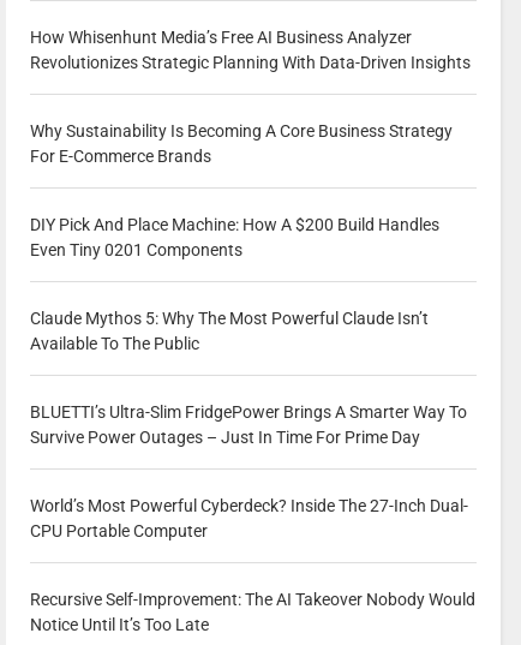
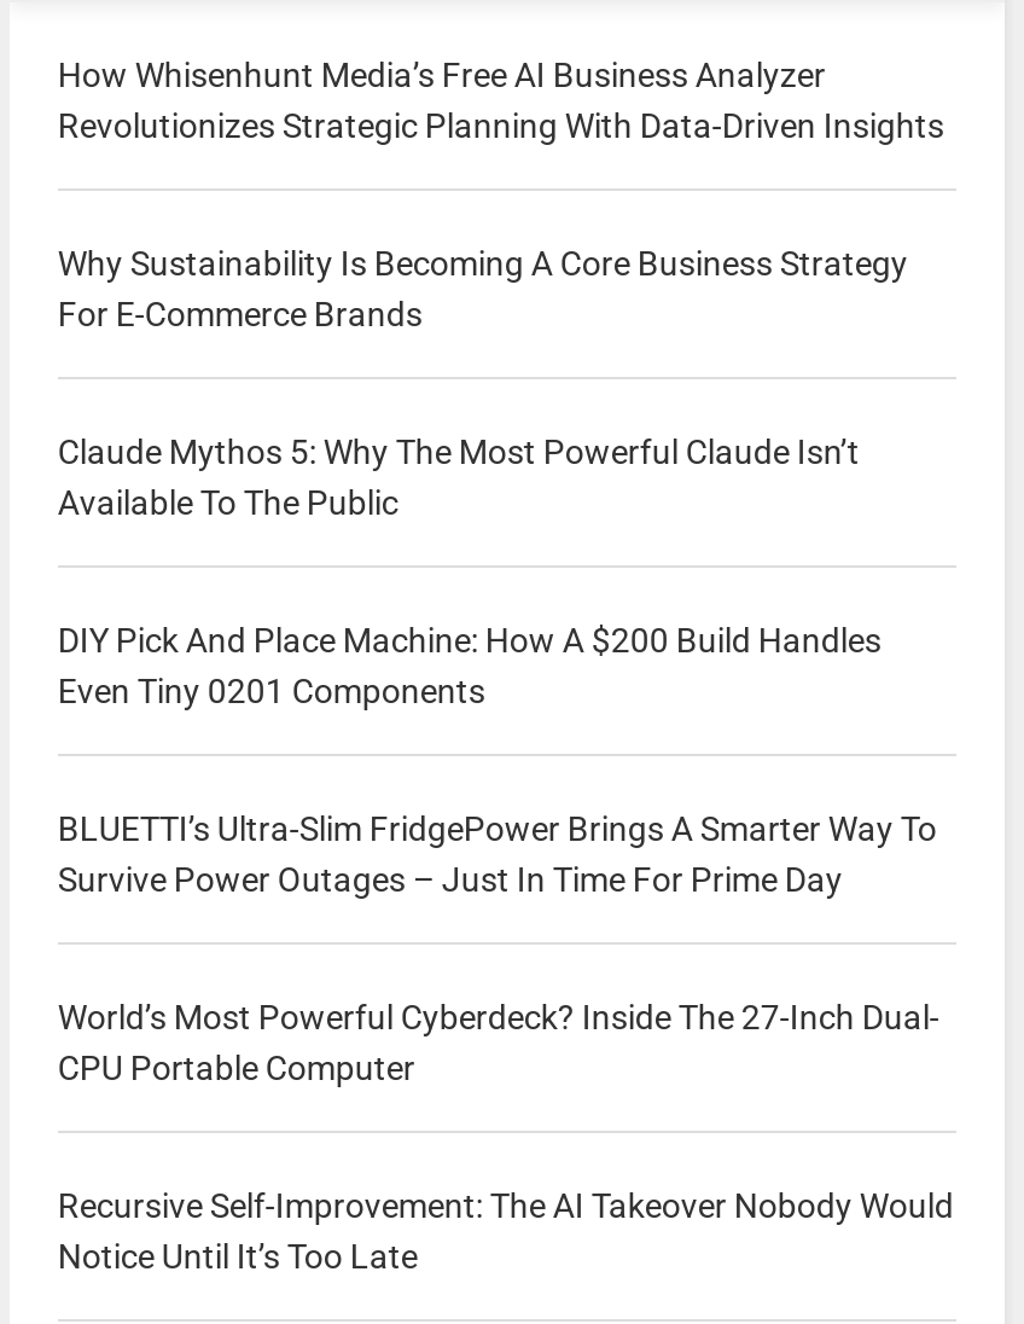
moved [30,215,439,260] -> [58,622,881,711]: DIY Pick And Place Machine: How A $200 Build Handles | Even Tiny 0201 Components
moved [30,309,428,353] -> [58,433,860,523]: Claude Mythos 5: Why The Most Powerful Claude Isn’t | Available To The Public

